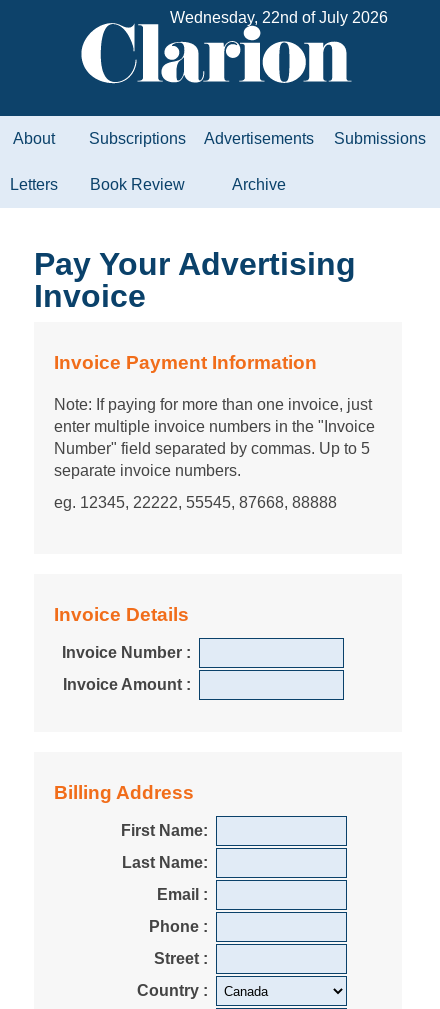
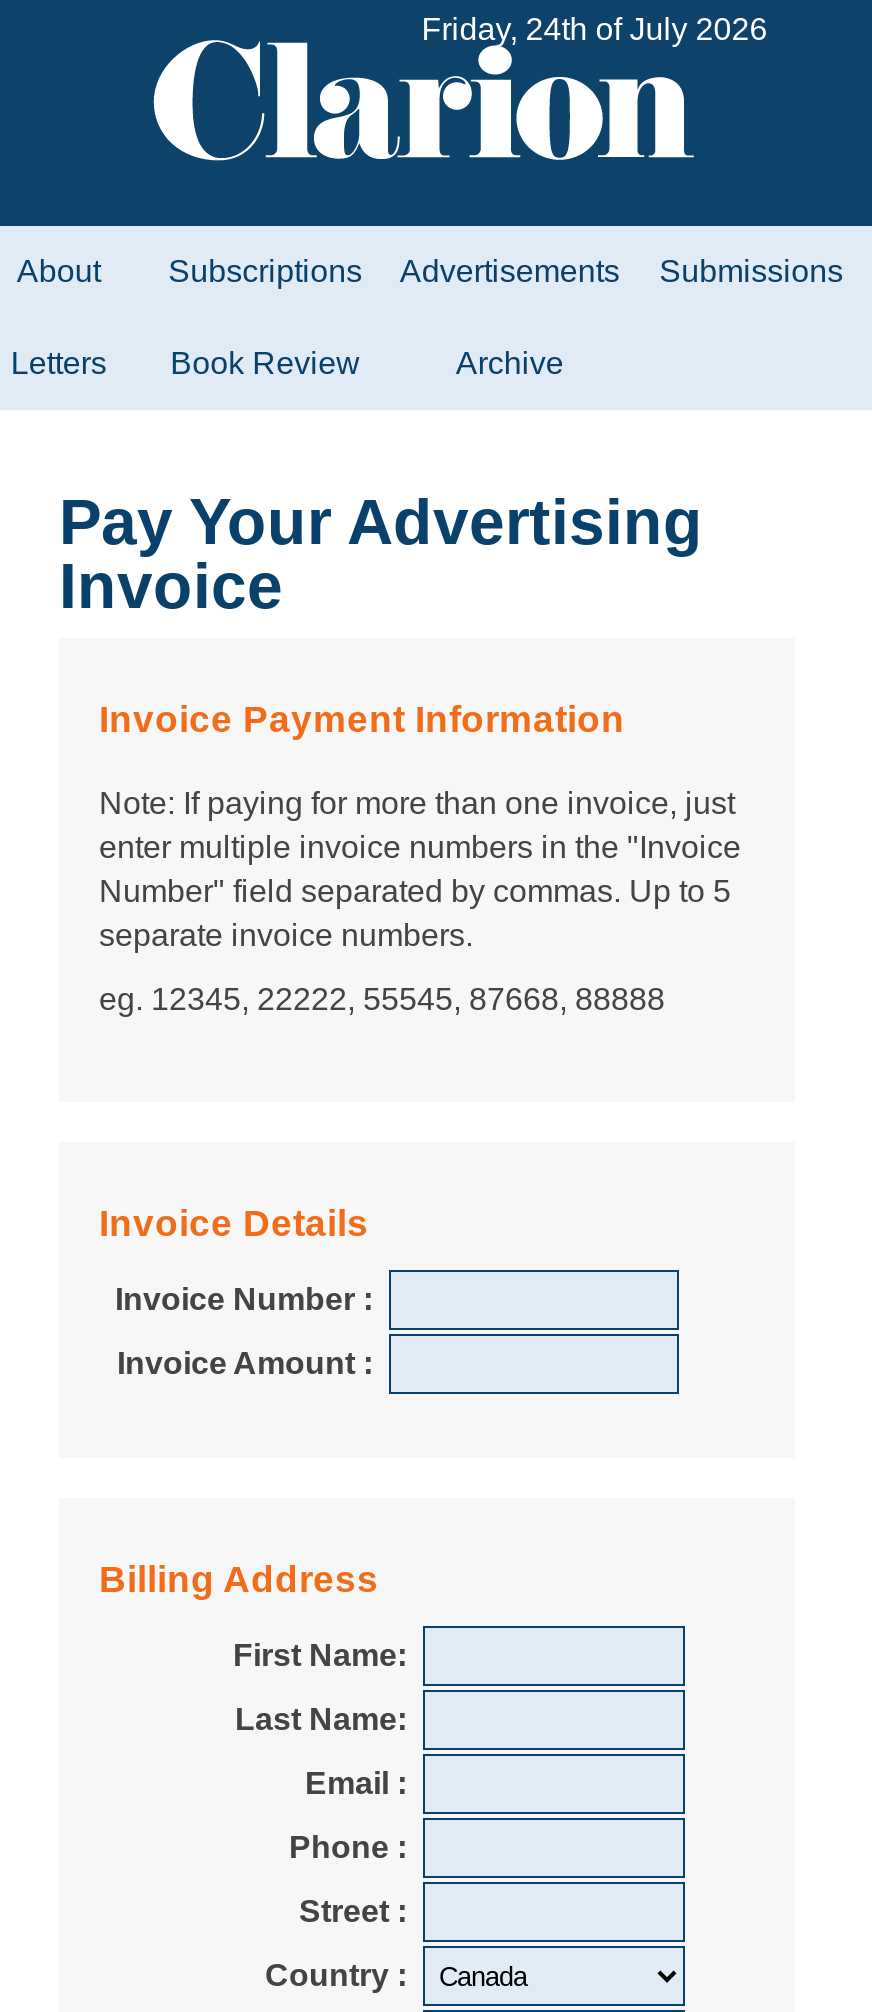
[170,9,388,26] Wednesday, 22nd of July 2026 -> [421,12,767,46] Friday, 24th of July 2026

